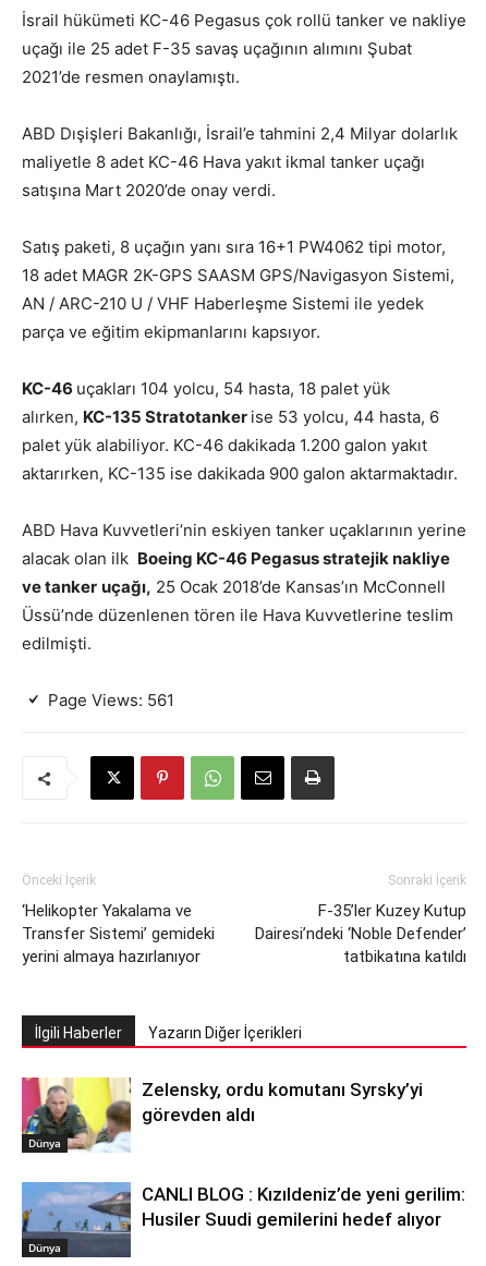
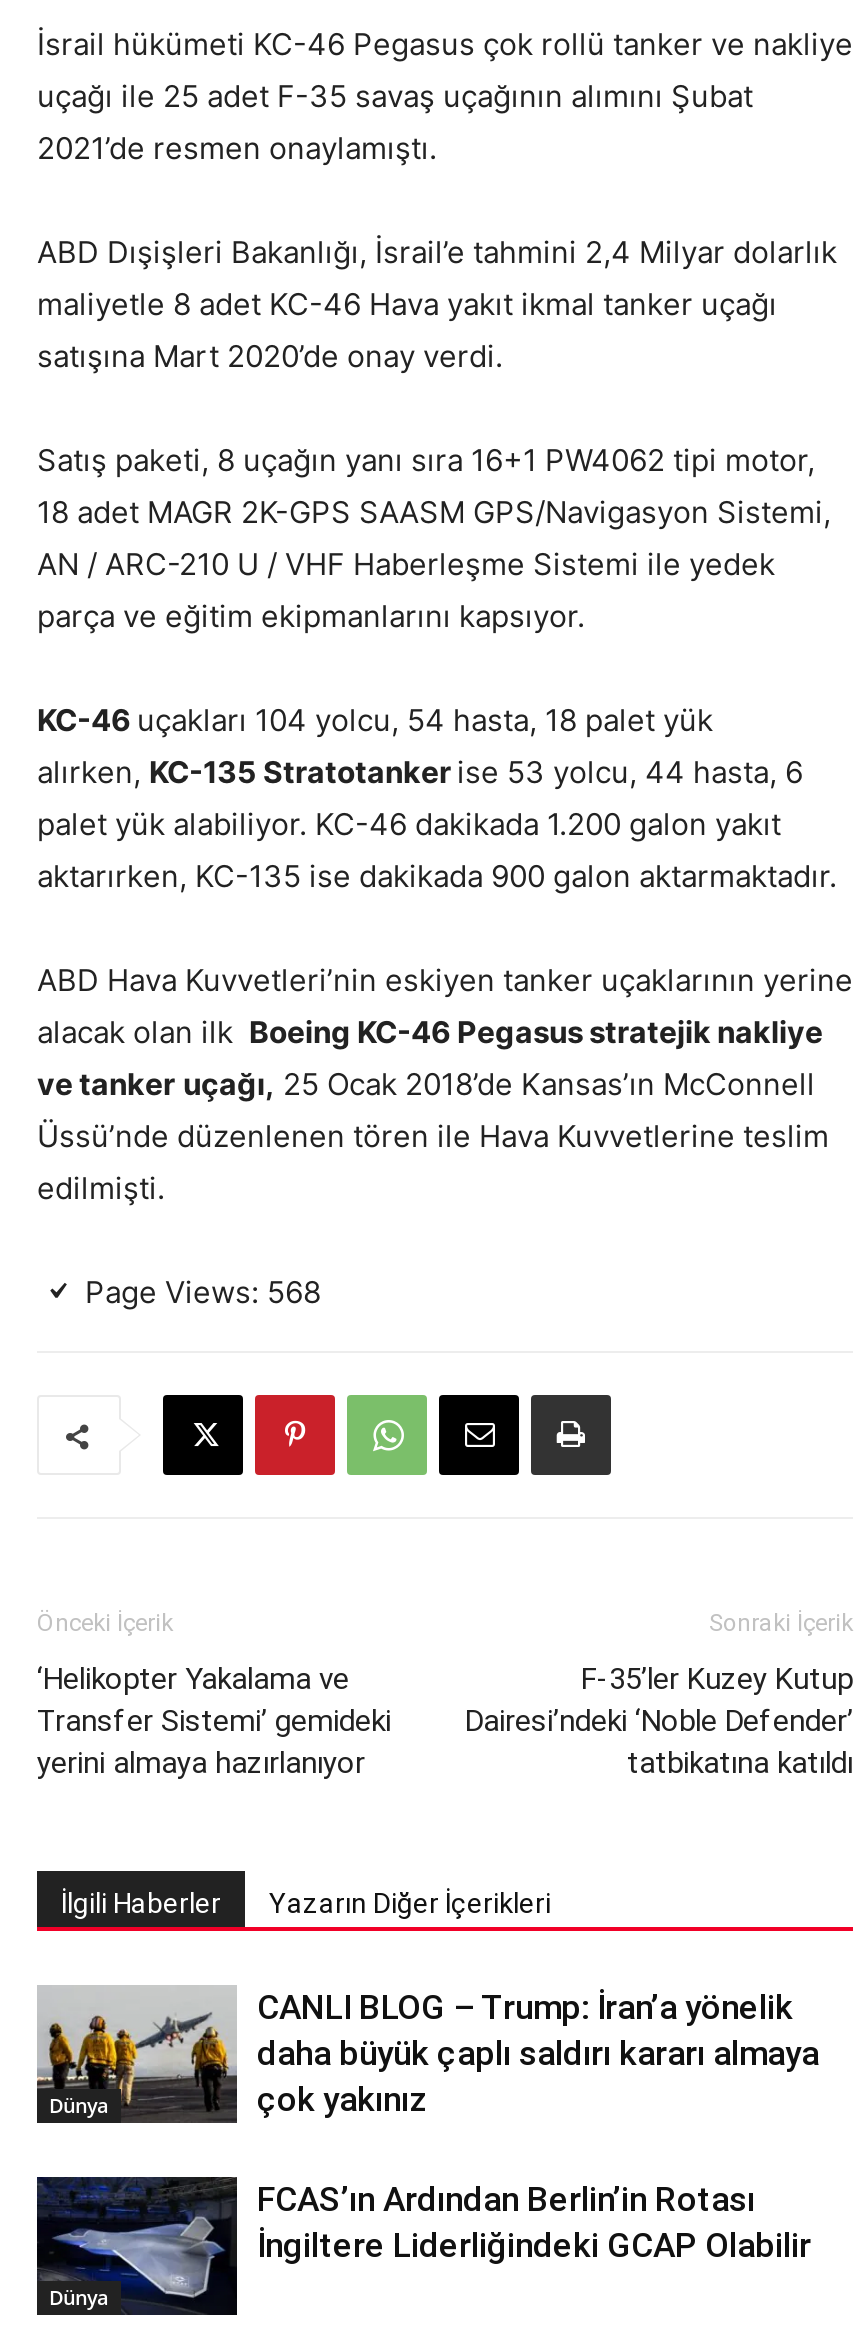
[48,690,174,710] Page Views: 561 -> [85,1273,321,1311] Page Views: 568
[21,1076,423,1153] [image] | Zelensky, ordu komutanı Syrsky’yi | görevden aldı -> [37,1985,819,2125] [image] | CANLI BLOG – Trump: İran’a yönelik | daha büyük çaplı saldırı kararı almaya | çok yakınız
[21,1181,465,1257] [image] | CANLI BLOG : Kızıldeniz’de yeni gerilim: | Husiler Suudi gemilerini hedef alıyor -> [35,2175,811,2313] [image] | FCAS’ın Ardından Berlin’in Rotası | İngiltere Liderliğindeki GCAP Olabilir

